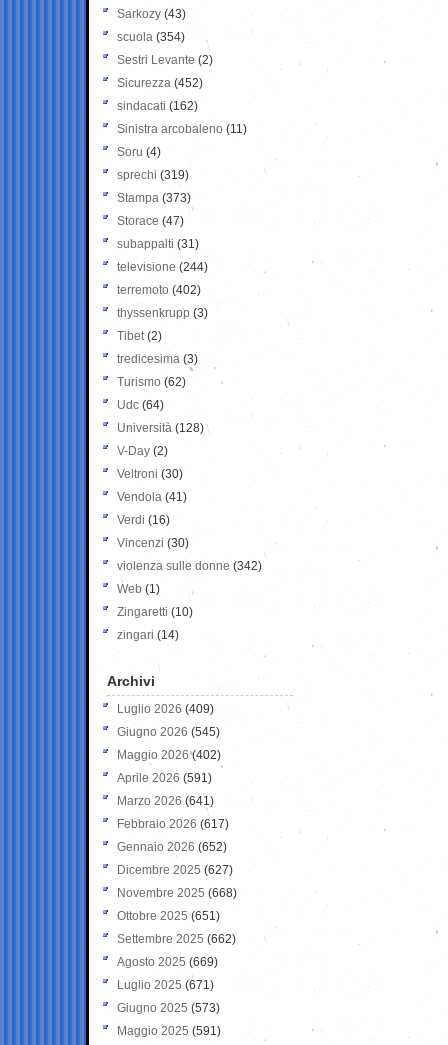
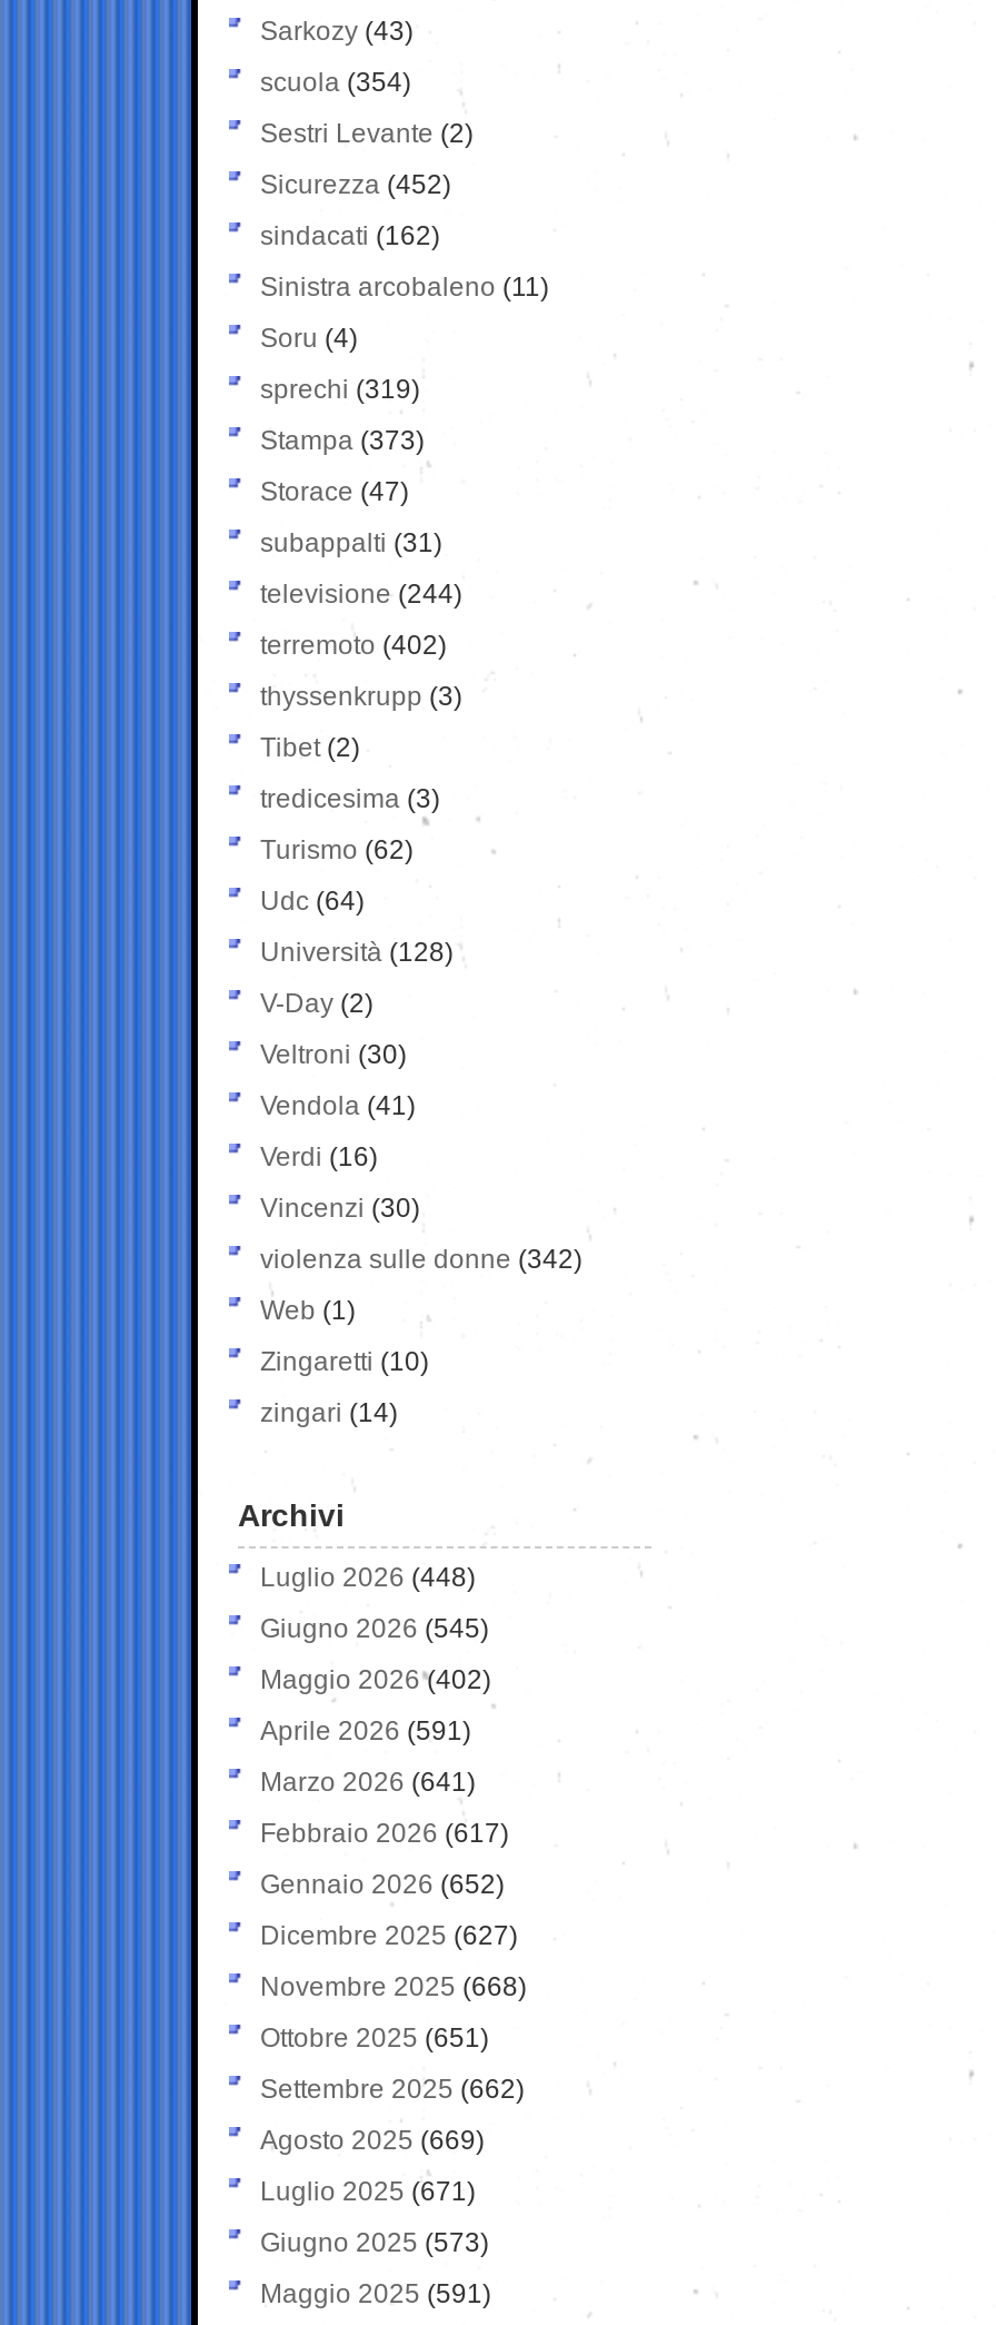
[117,702,214,716] Luglio 2026 (409) -> [260,1562,476,1593] Luglio 2026 (448)

